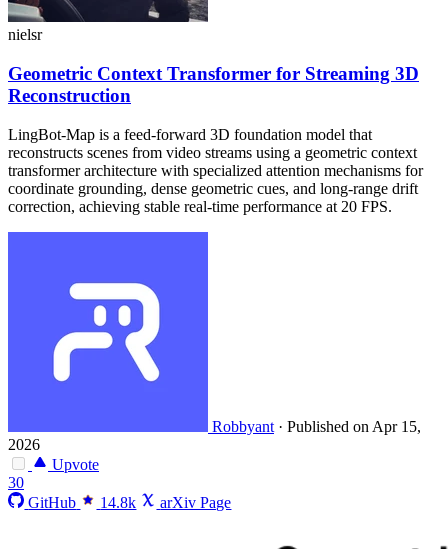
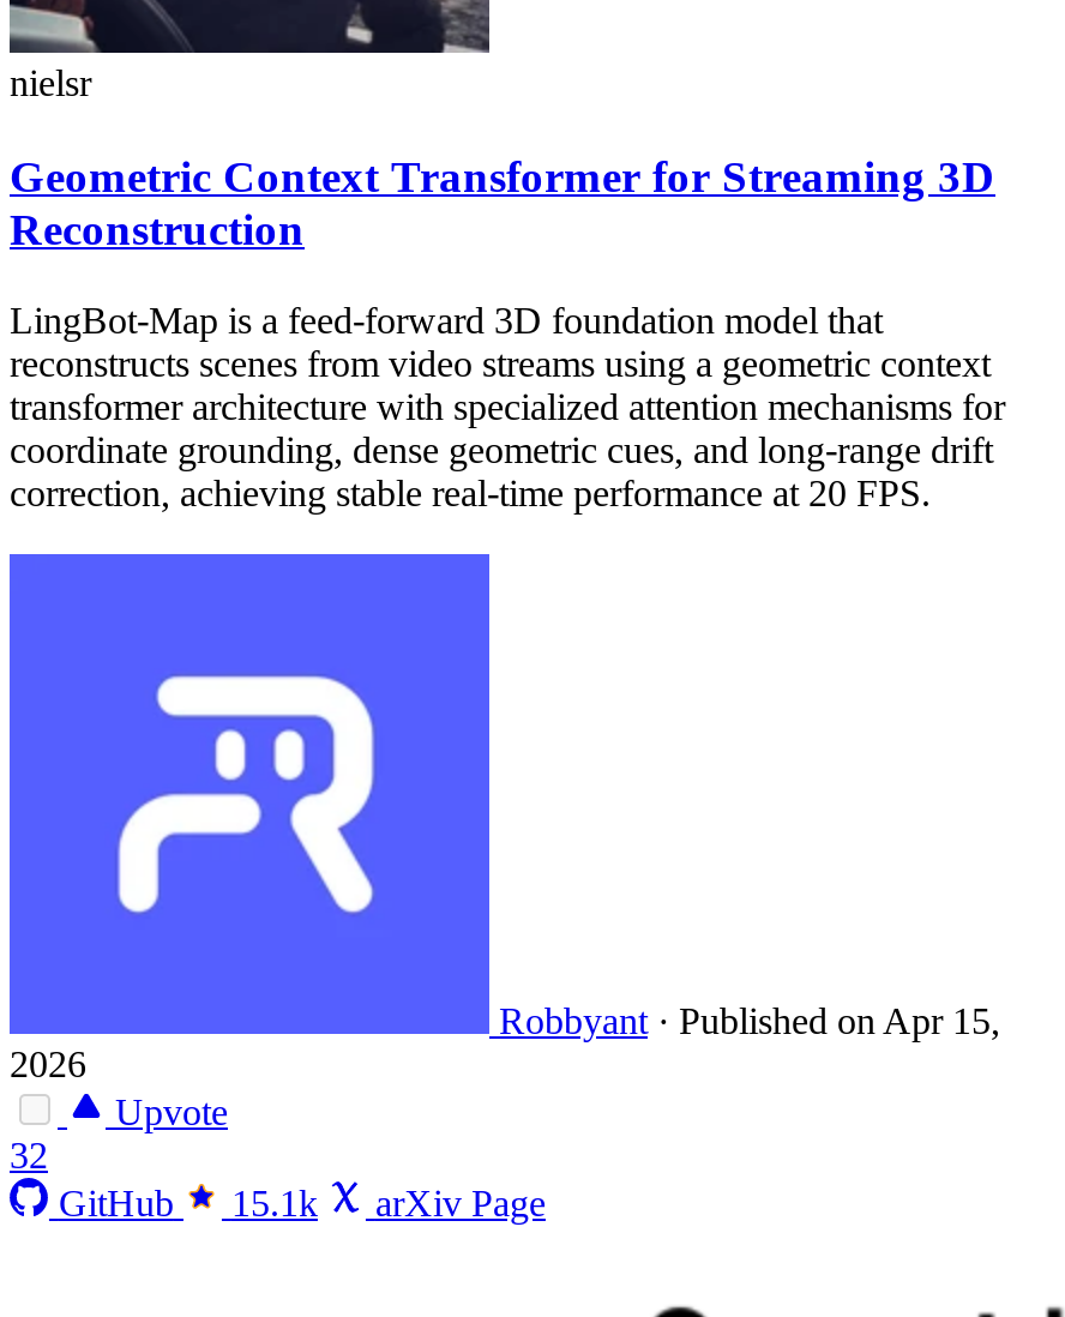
[8,473,24,490] 30 -> [10,1136,48,1177] 32
[28,493,231,510] GitHub 14.8k arXiv Page -> [59,1184,546,1225] GitHub 15.1k arXiv Page

